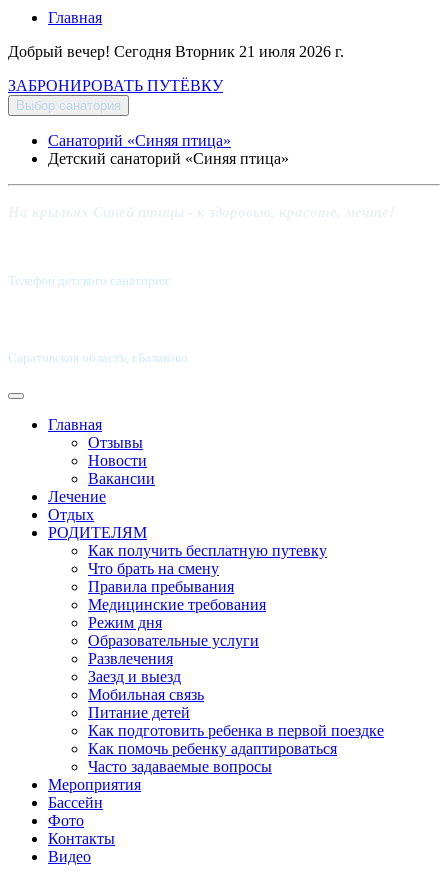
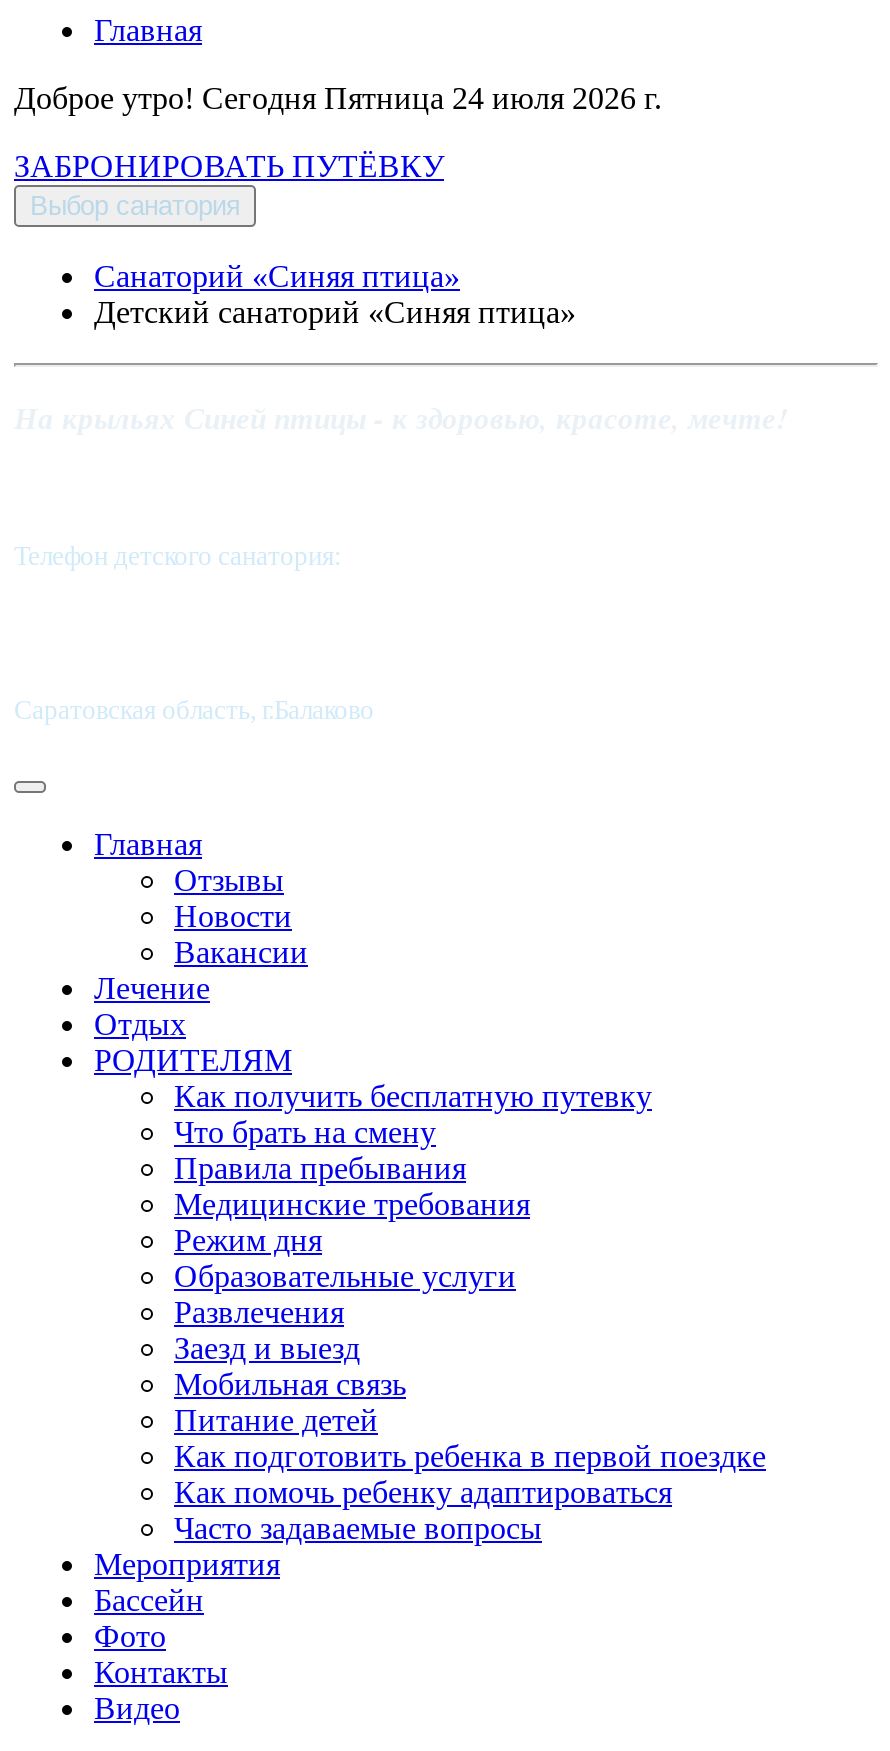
[8,43,344,60] Добрый вечер! Сегодня Вторник 21 июля 2026 г. -> [14,81,662,115] Доброе утро! Сегодня Пятница 24 июля 2026 г.

